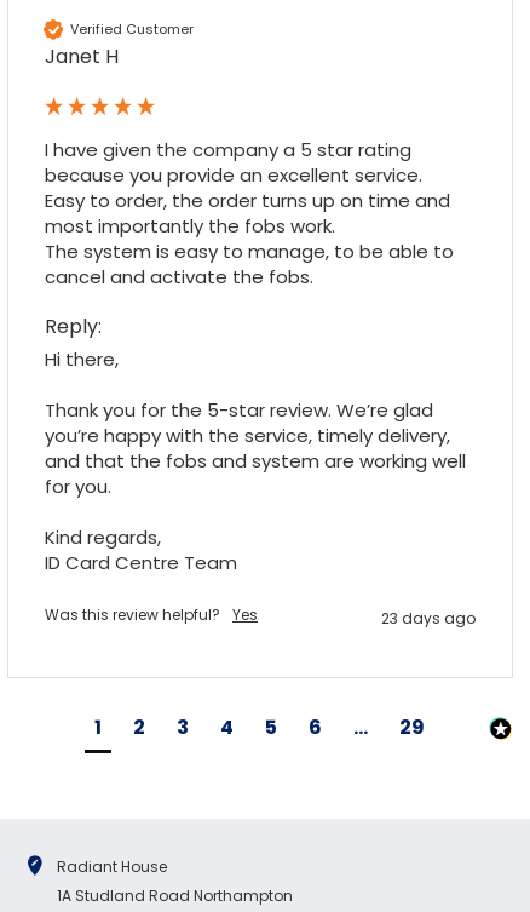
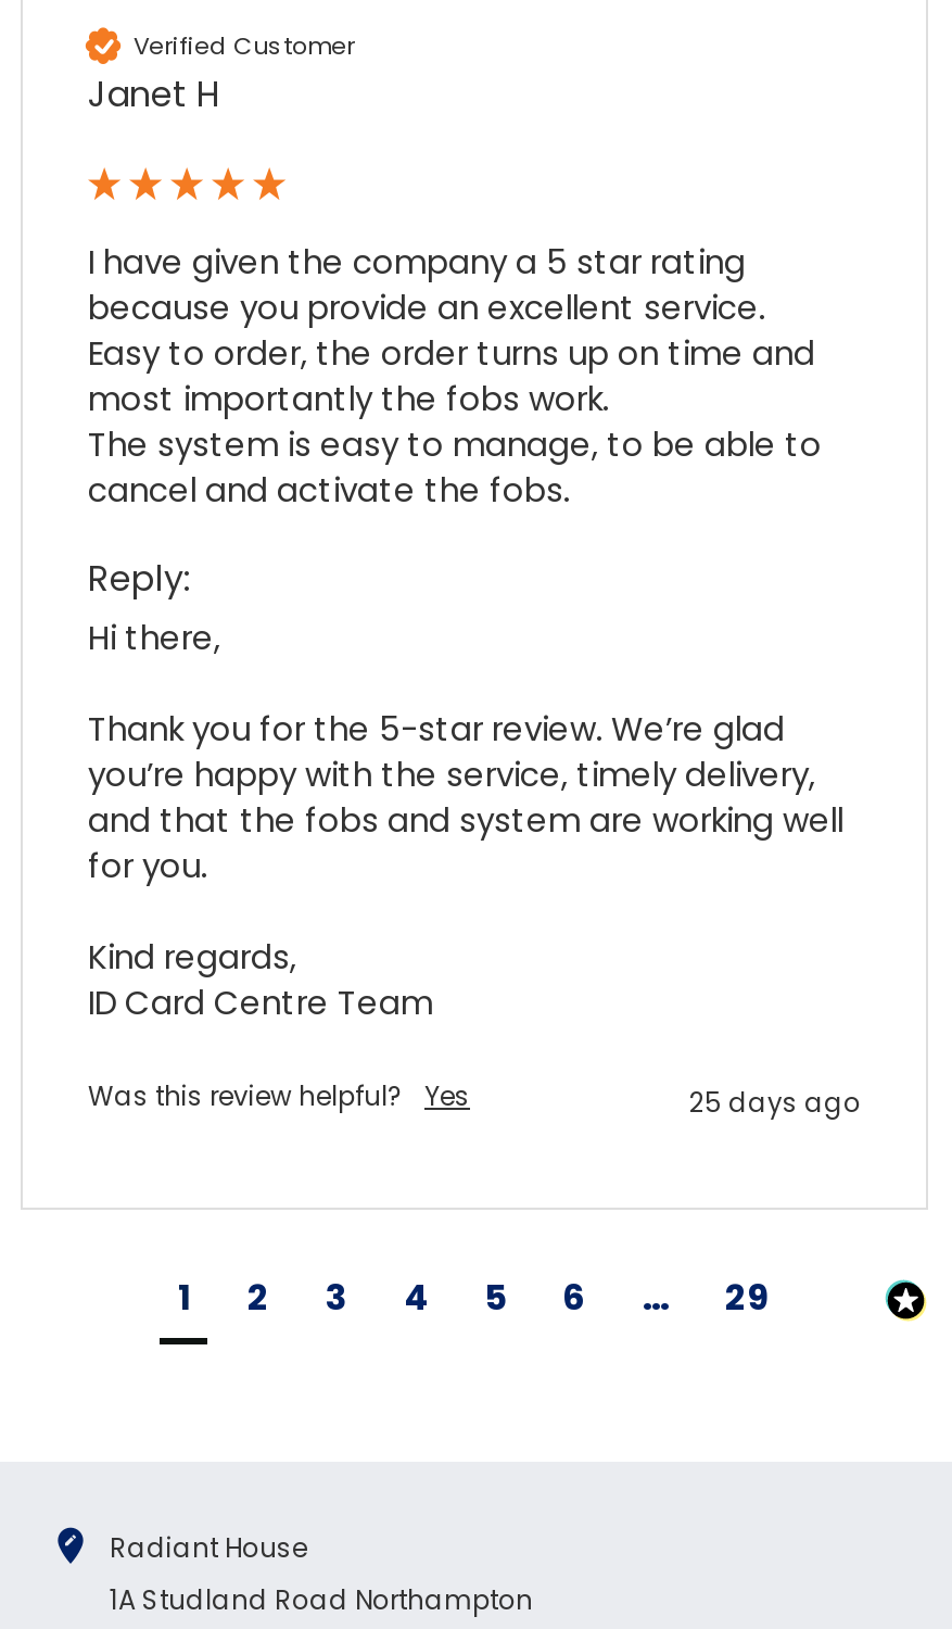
[381,608,476,629] 23 days ago -> [689,1084,861,1121] 25 days ago

